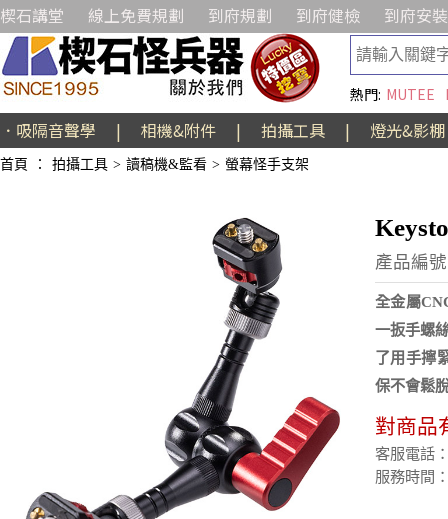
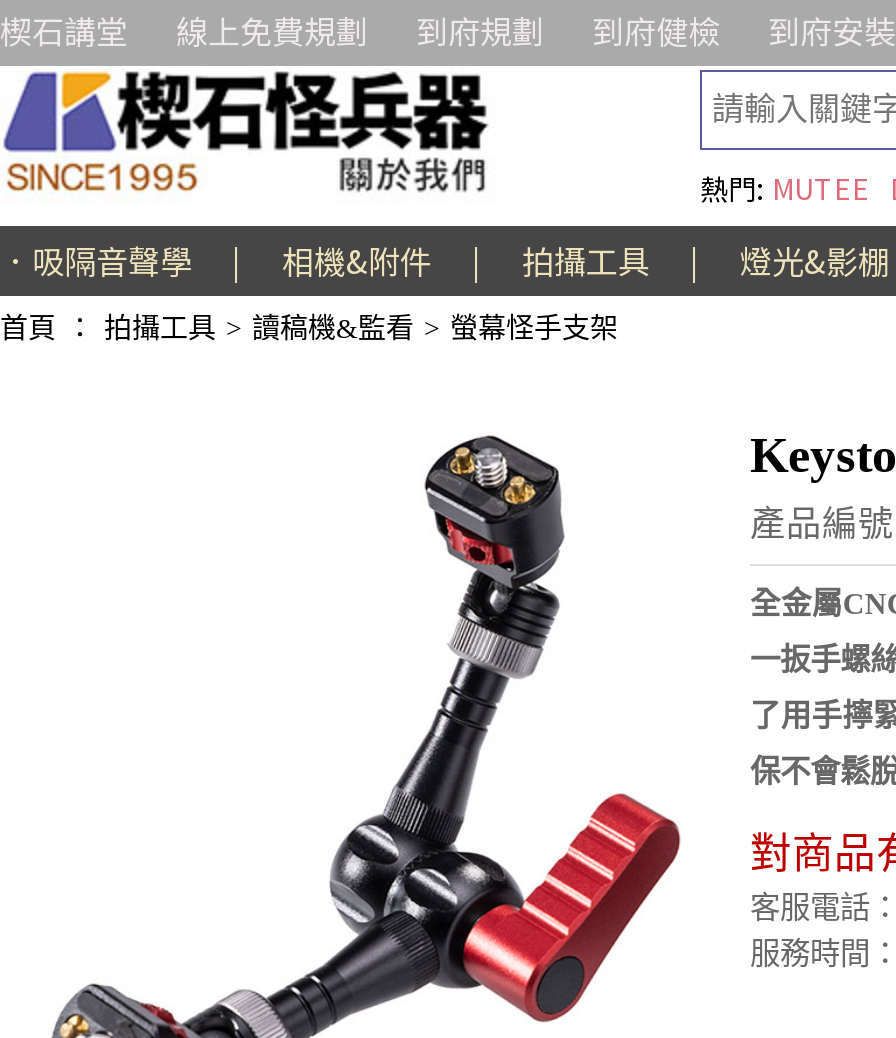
[250,33,321,103] [image] -> none

